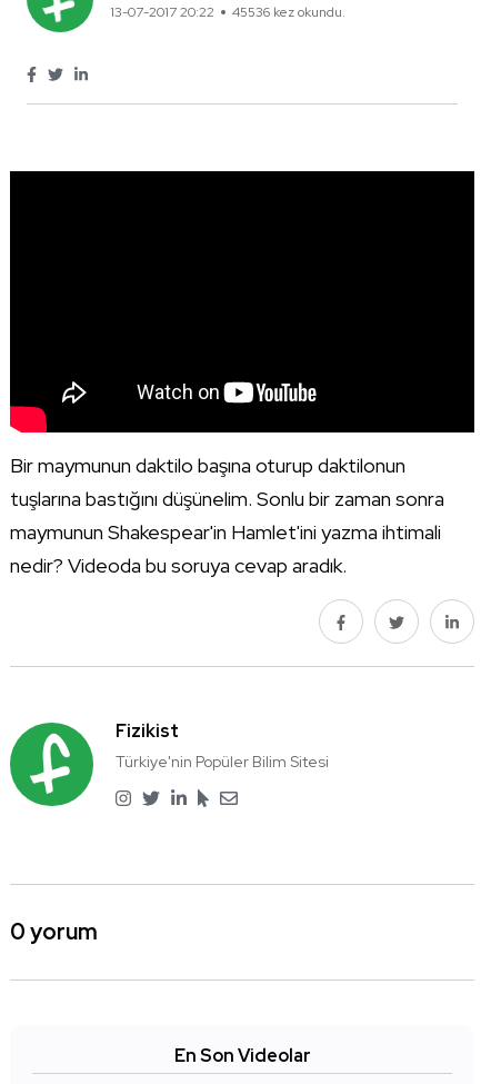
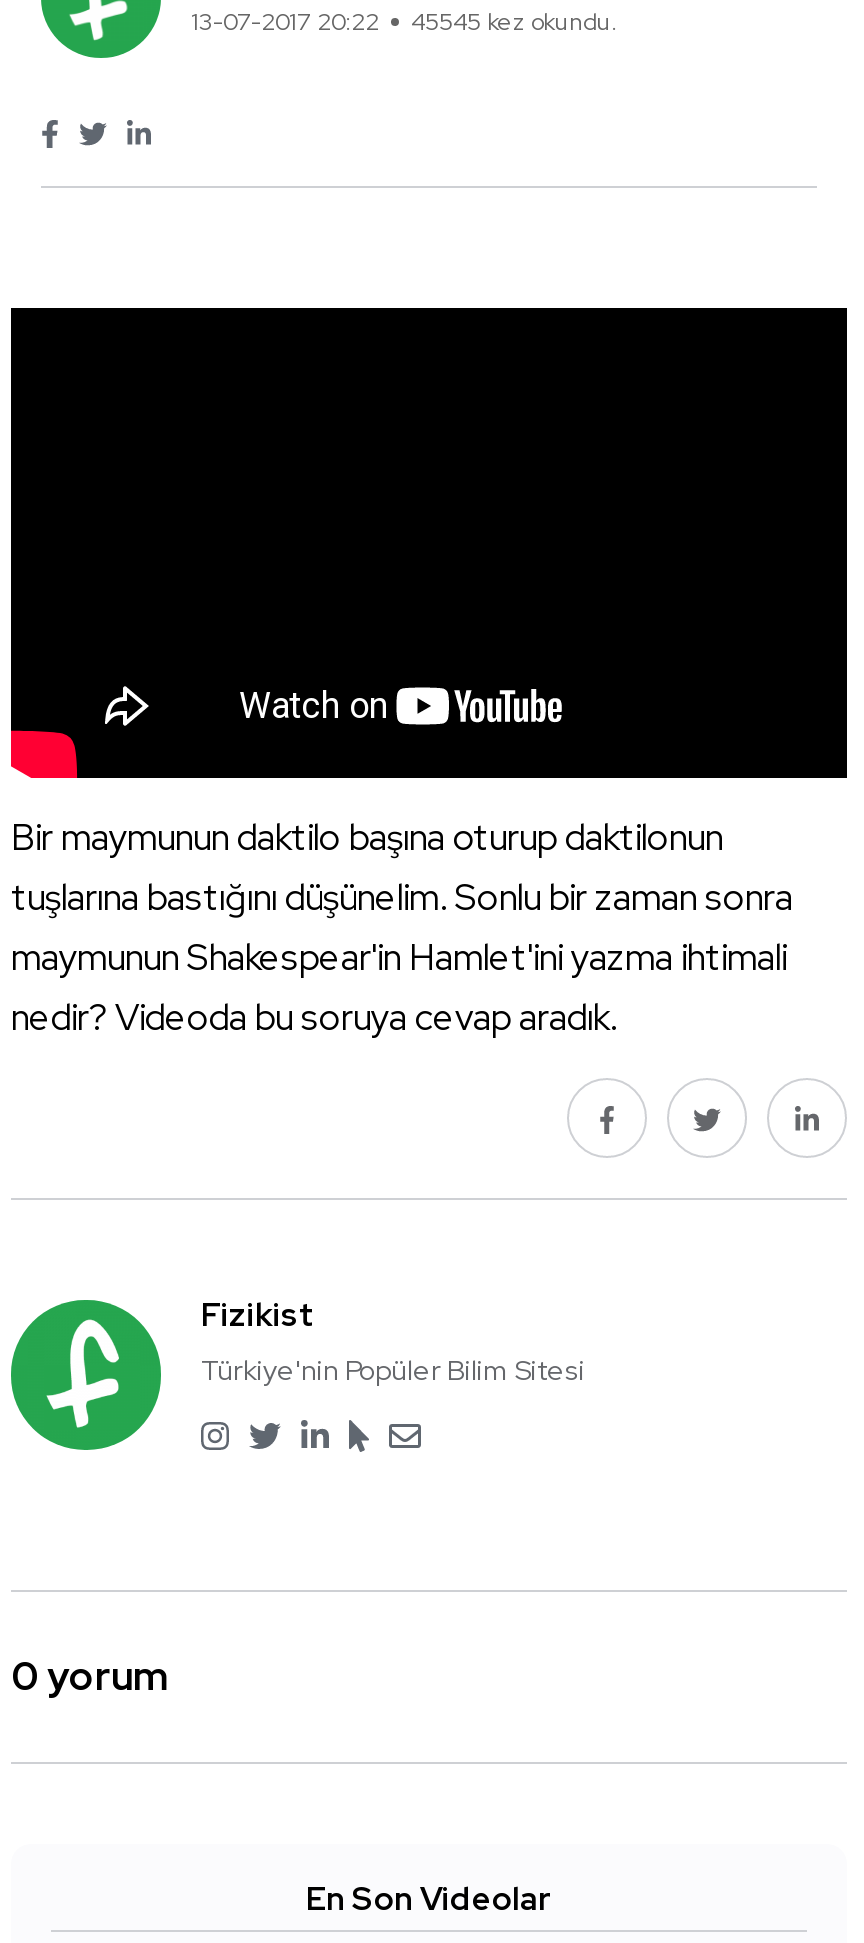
[110,3,345,21] 13-07-2017 20:22 45536 kez okundu. -> [191,6,617,38] 13-07-2017 20:22 45545 kez okundu.

